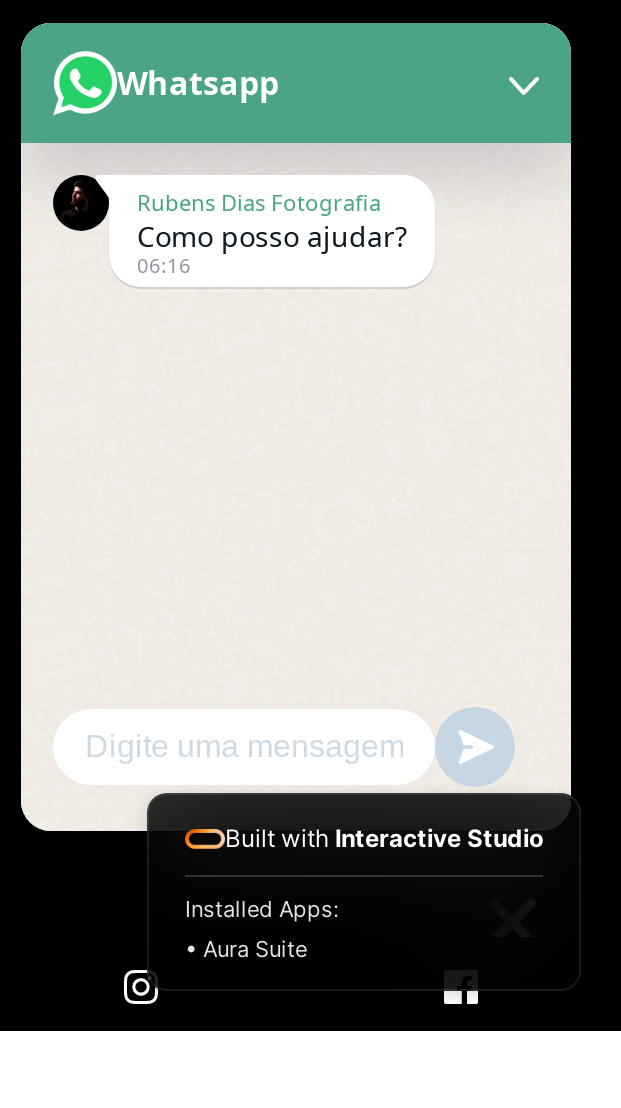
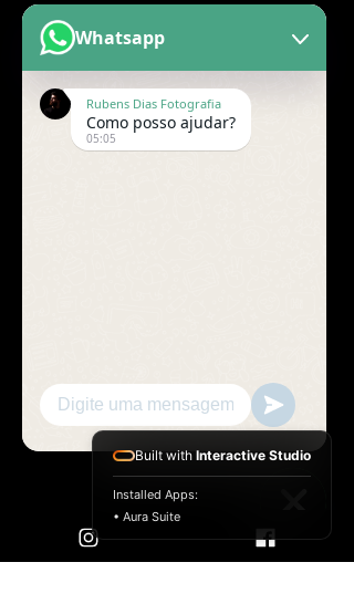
[137,251,191,279] 06:16 -> [86,131,116,146] 05:05

